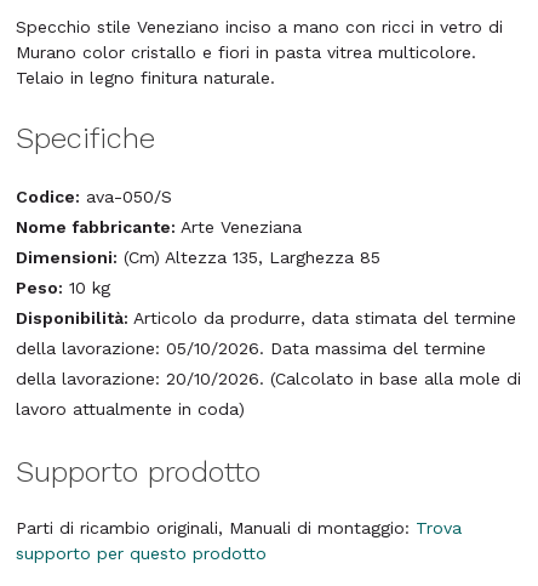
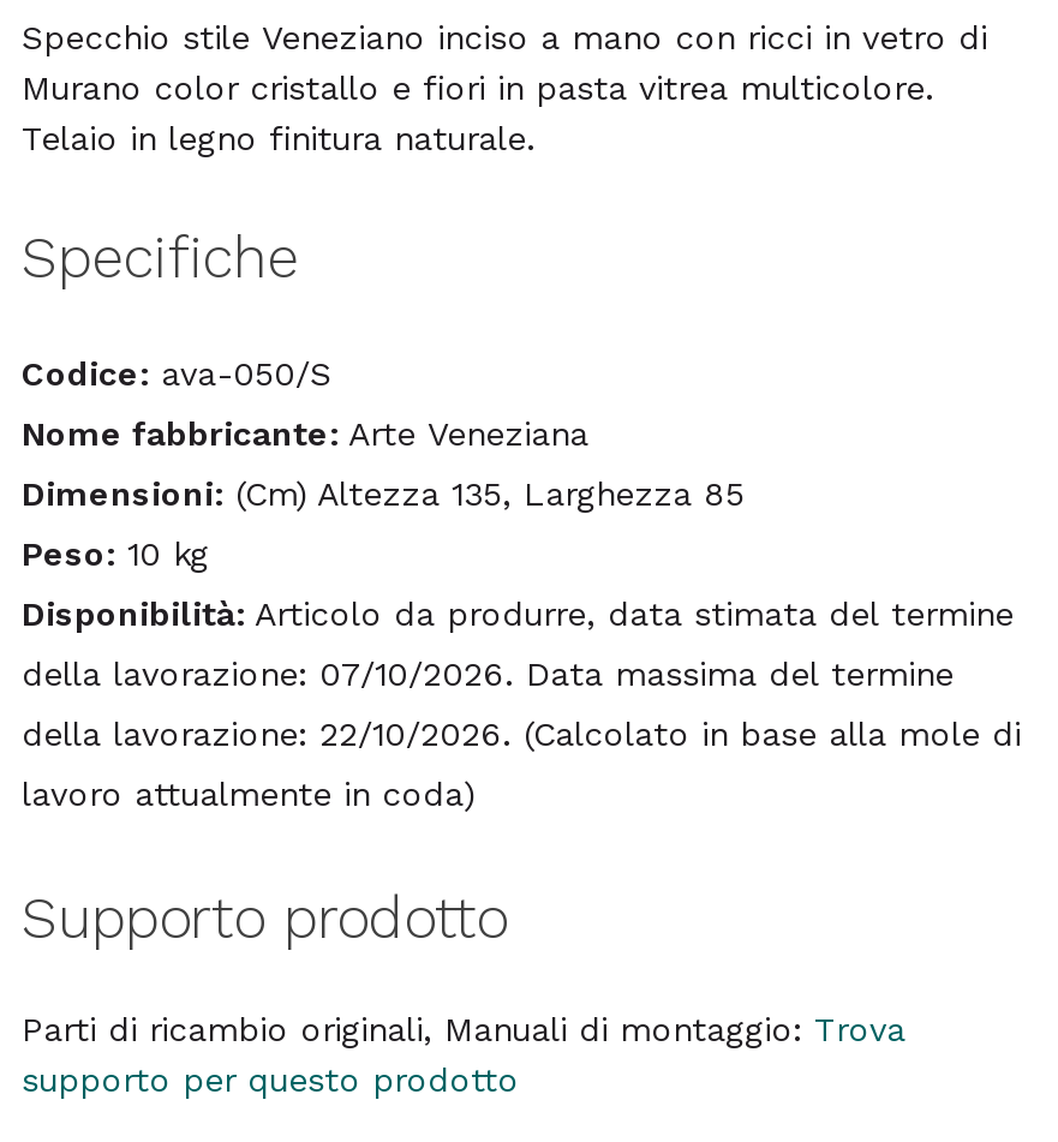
[16,338,486,358] della lavorazione: 05/10/2026. Data massima del termine -> [22,654,954,693] della lavorazione: 07/10/2026. Data massima del termine
[16,369,521,388] della lavorazione: 20/10/2026. (Calcolato in base alla mole di -> [22,715,1021,753] della lavorazione: 22/10/2026. (Calcolato in base alla mole di

